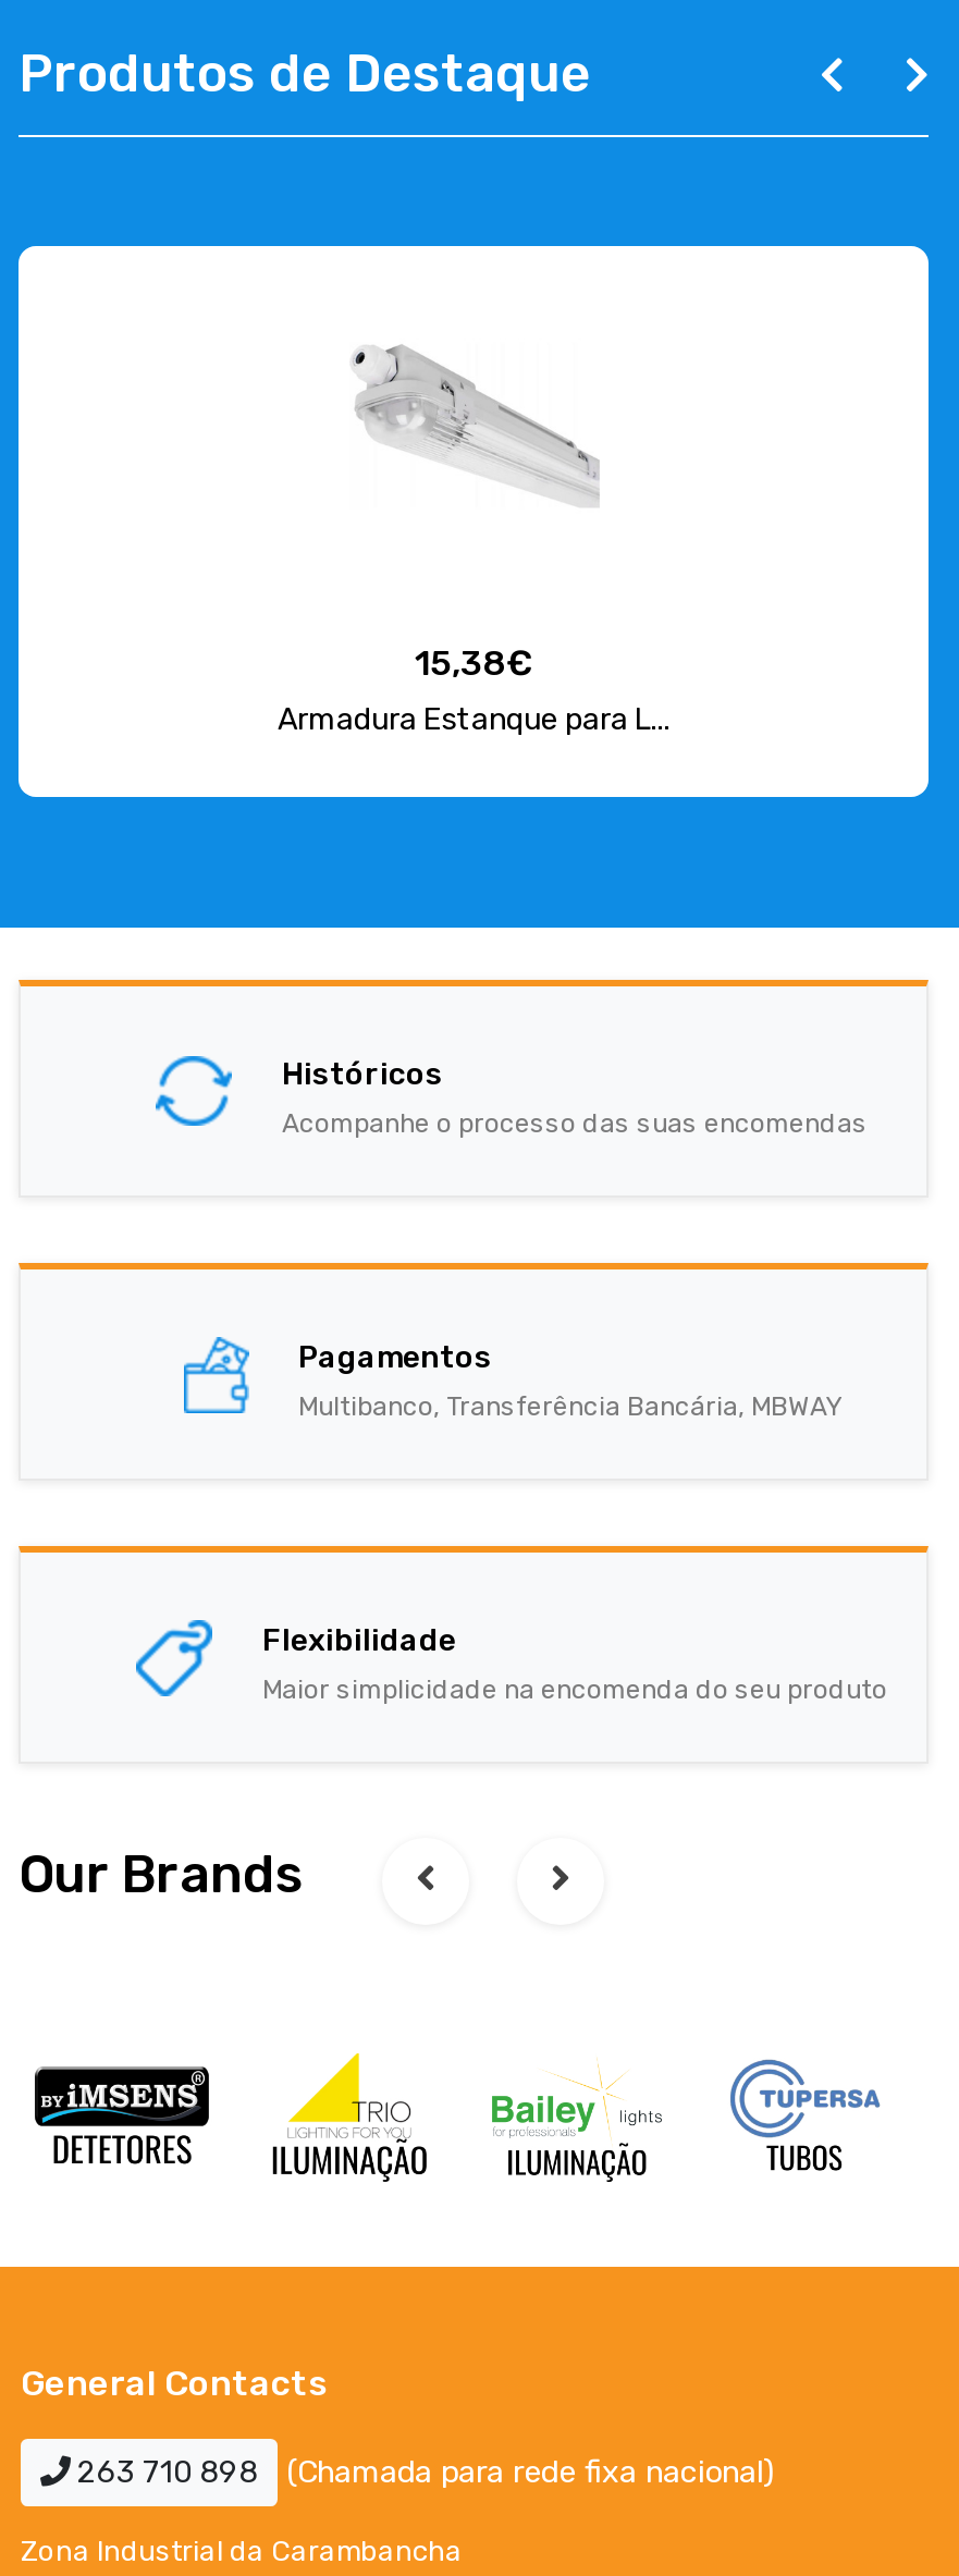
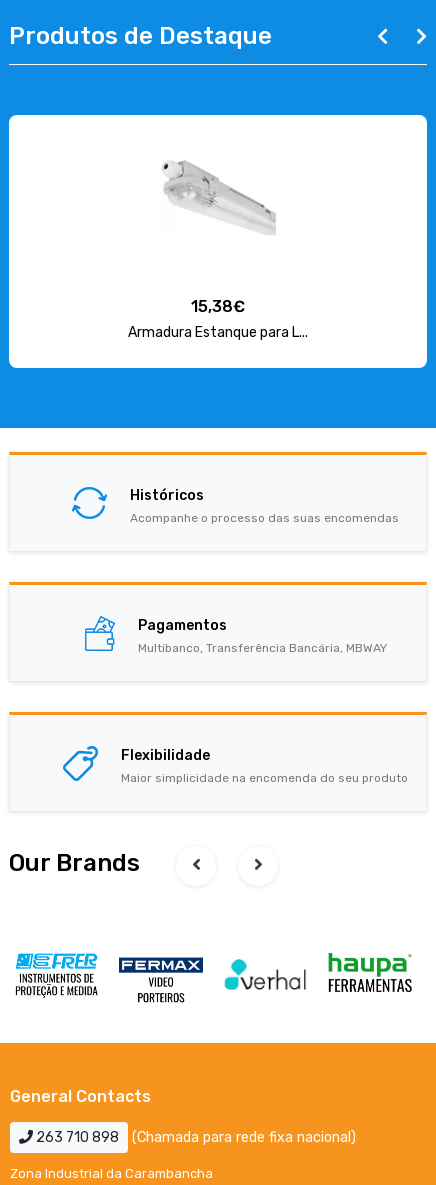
[258,2051,441,2182] [image] -> [118,946,204,1003] [image]
[713,2058,896,2173] [image] -> [327,948,413,999] [image]
[32,2064,212,2164] [image] -> [15,951,98,998] [image]
[489,2080,665,2184] [image] -> [223,958,307,1004] [image]

